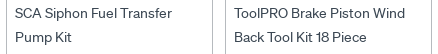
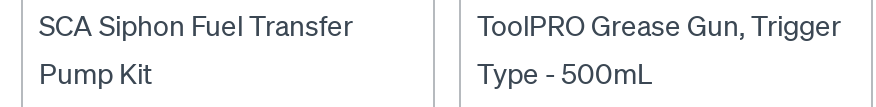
[234,4,405,46] ToolPRO Brake Piston Wind | Back Tool Kit 18 Piece -> [477,8,841,92] ToolPRO Grease Gun, Trigger | Type - 500mL

